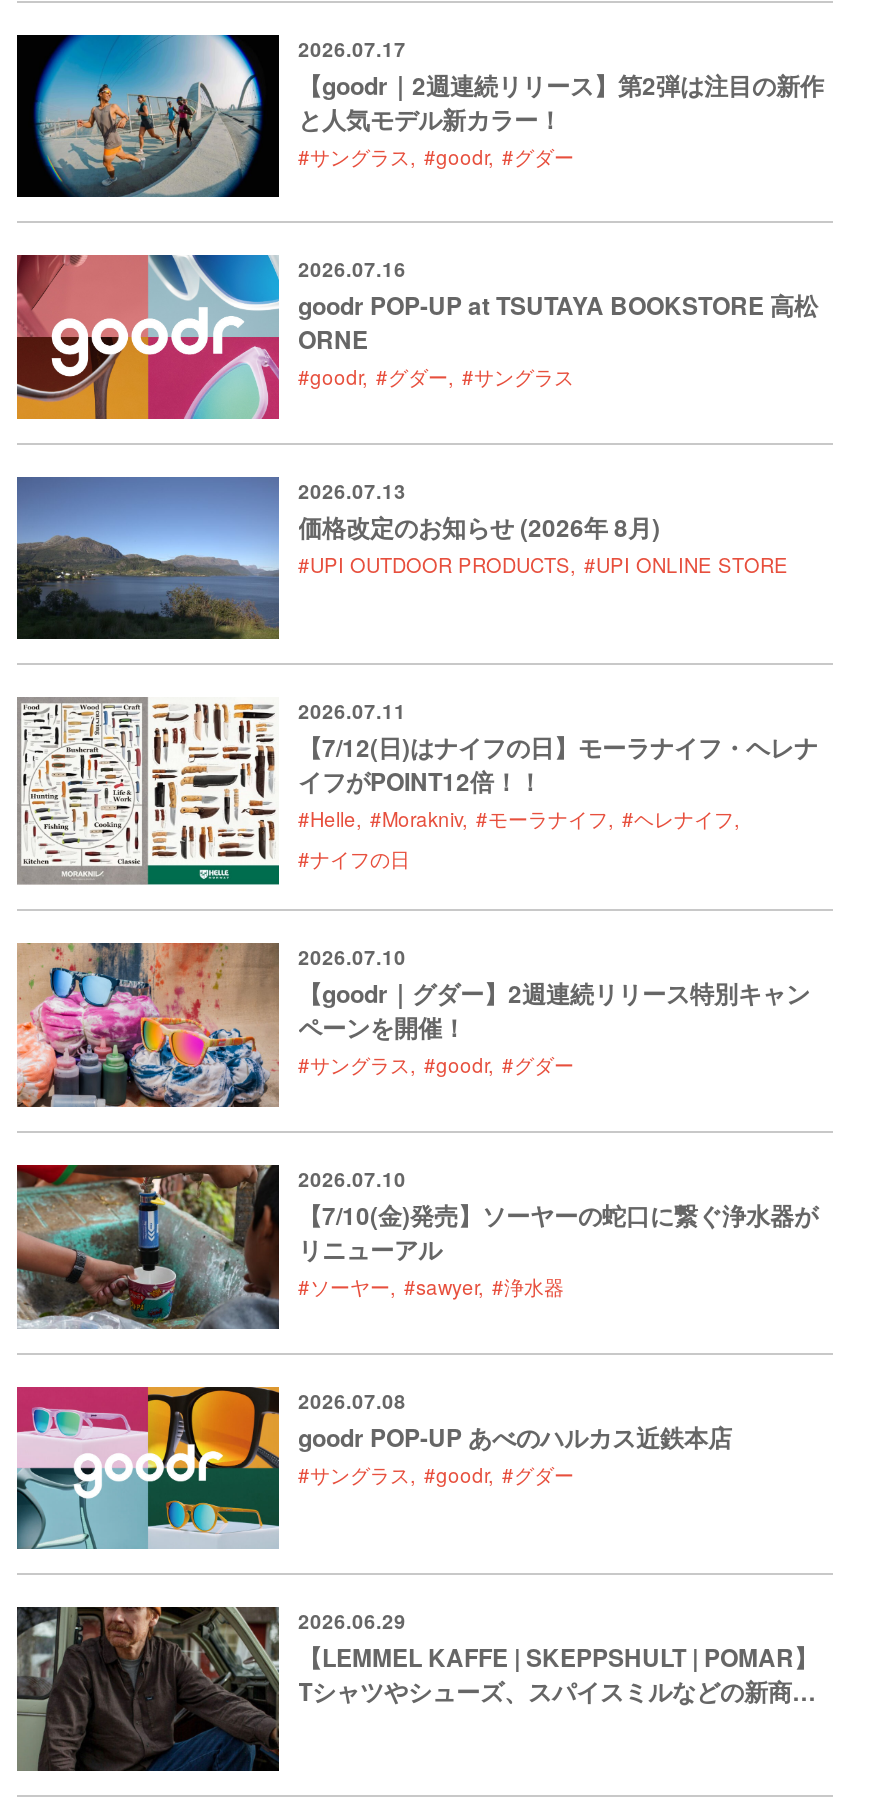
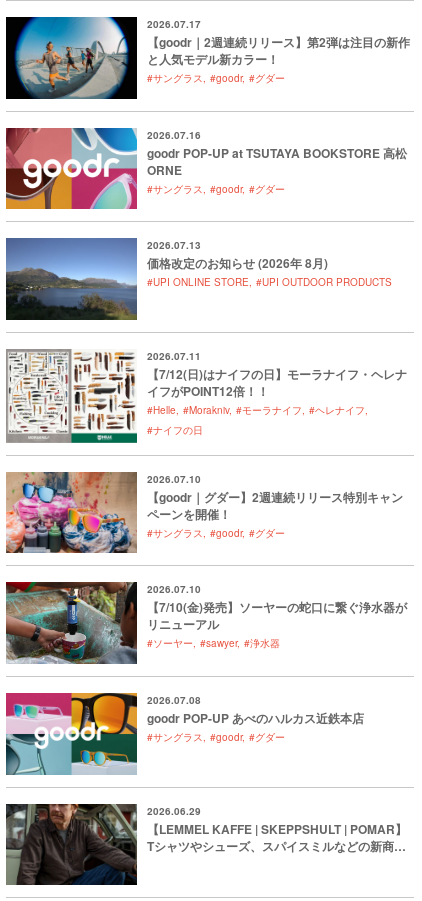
[298,363,574,391] #goodr #グダー #サングラス -> [146,182,284,196] #サングラス #goodr #グダー
[298,550,788,578] #UPI OUTDOOR PRODUCTS #UPI ONLINE STORE -> [146,275,391,289] #UPI ONLINE STORE #UPI OUTDOOR PRODUCTS

